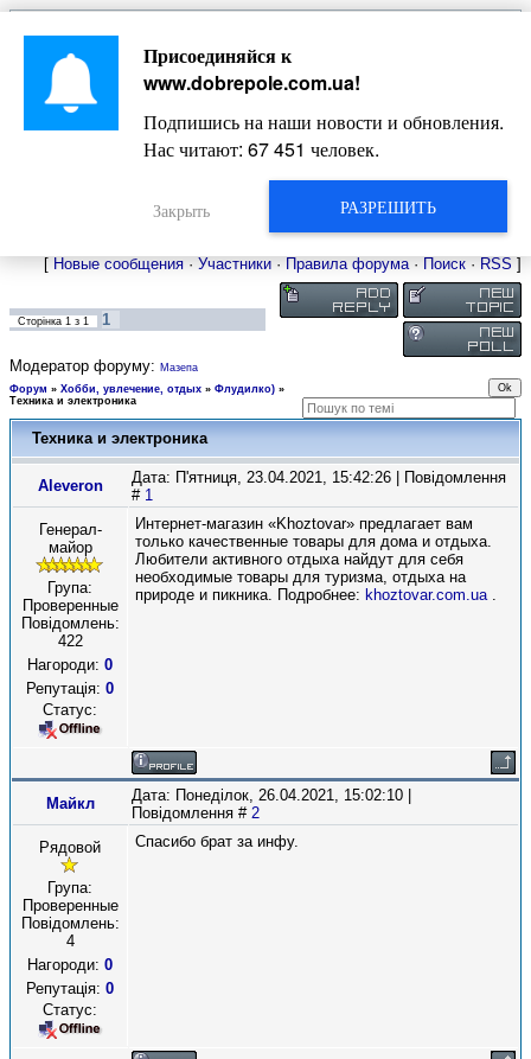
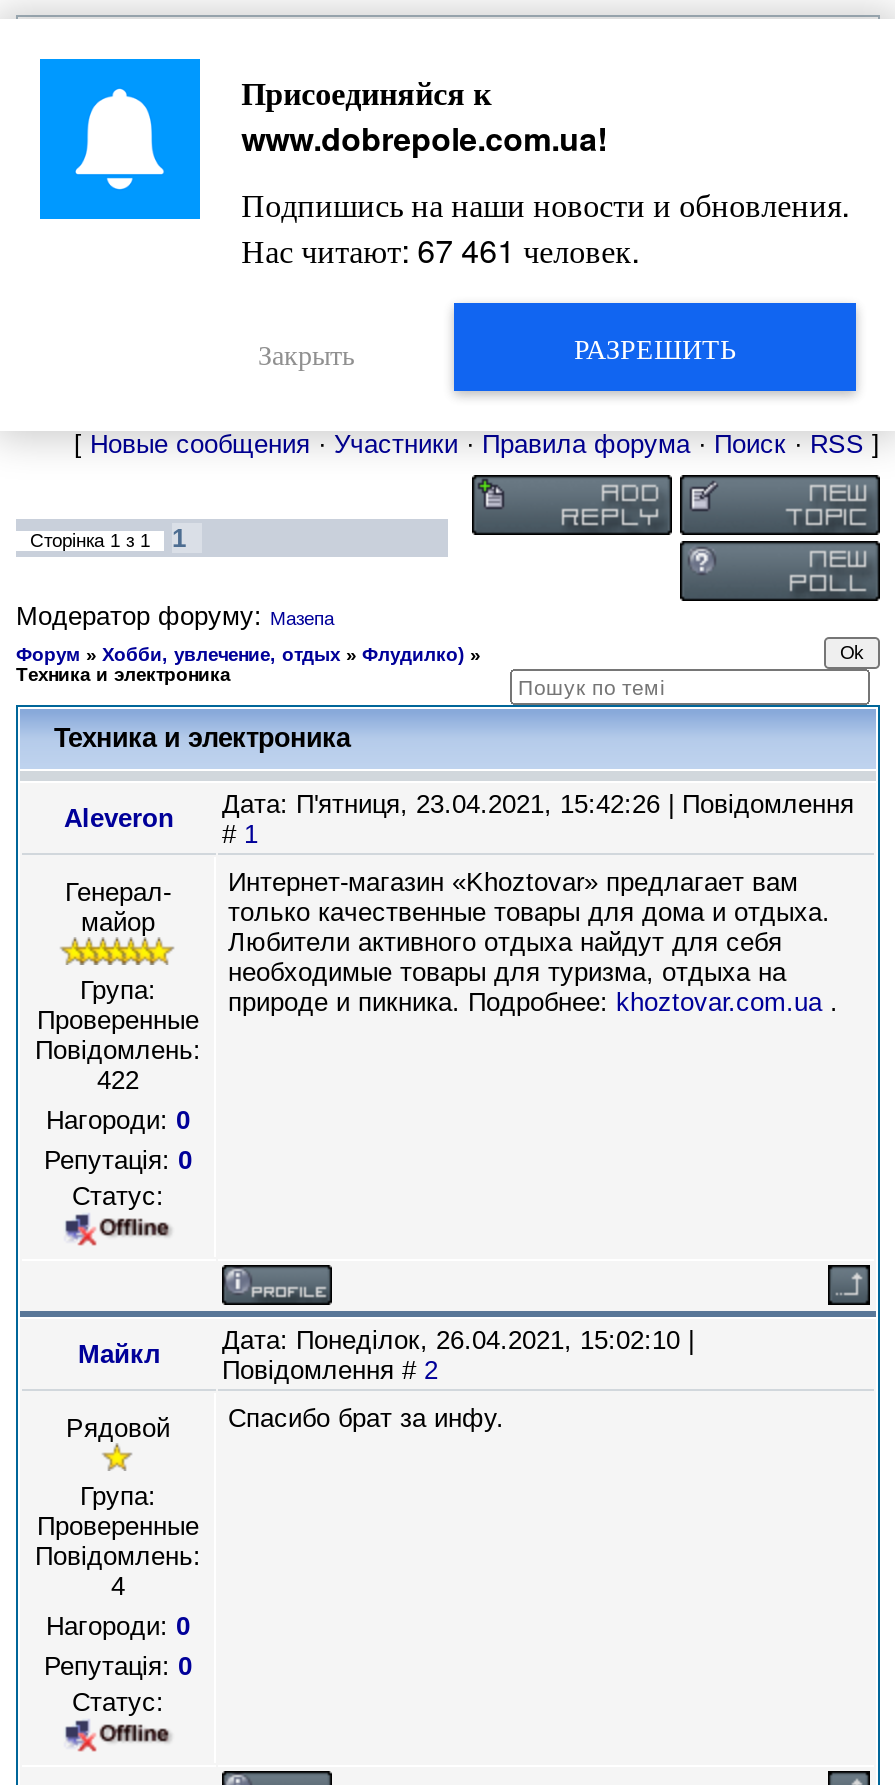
[143,135,379,162] Нас читают: 67 451 человек. -> [241,227,639,273] Нас читают: 67 461 человек.

